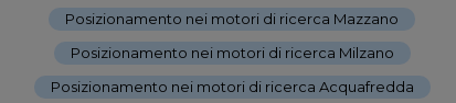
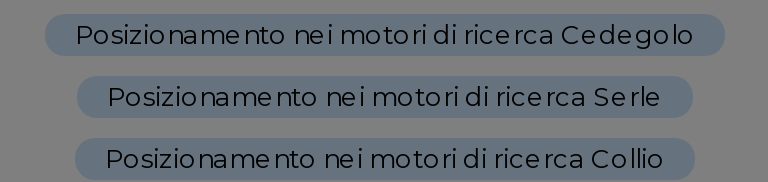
[65,9,399,27] Posizionamento nei motori di ricerca Mazzano -> [75,17,695,49] Posizionamento nei motori di ricerca Cedegolo
[70,43,394,61] Posizionamento nei motori di ricerca Milzano -> [107,79,663,111] Posizionamento nei motori di ricerca Serle
[50,77,413,95] Posizionamento nei motori di ricerca Acquafredda -> [105,141,665,173] Posizionamento nei motori di ricerca Collio

